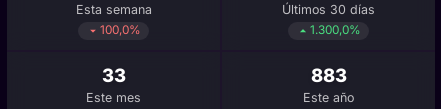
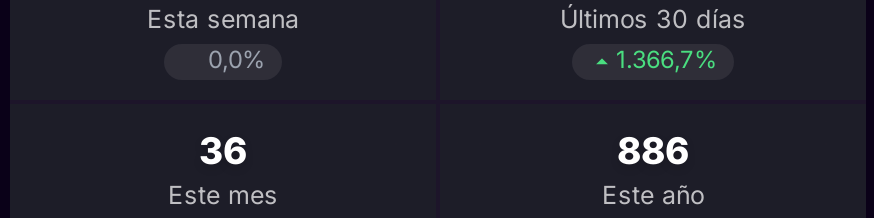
[100,23,141,37] 100,0% -> [208,47,266,75] 0,0%
[310,23,361,37] 1.300,0% -> [616,47,718,75] 1.366,7%
[101,64,125,86] 33 -> [199,128,247,172] 36
[310,64,346,86] 883 -> [617,128,689,172] 886

